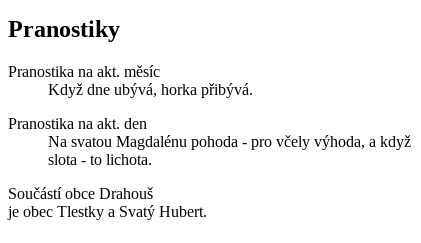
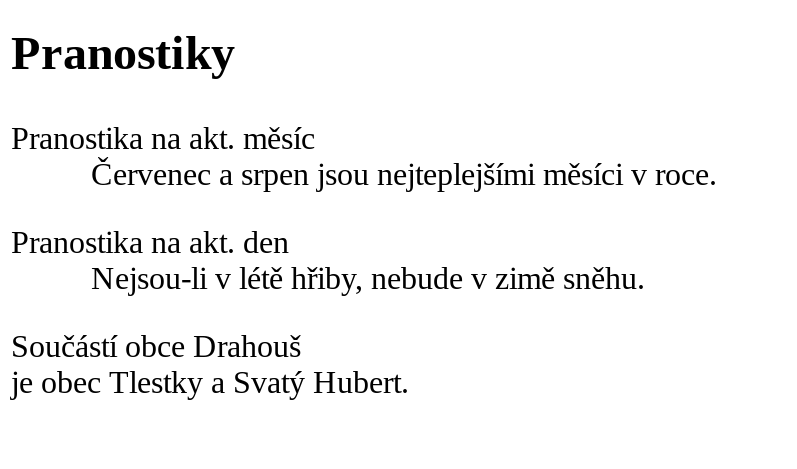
[48,81,253,98] Když dne ubývá, horka přibývá. -> [91,156,717,190] Červenec a srpen jsou nejteplejšími měsíci v roce.
[48,133,411,168] Na svatou Magdalénu pohoda - pro včely výhoda, a když | slota - to lichota. -> [91,260,645,294] Nejsou-li v létě hřiby, nebude v zimě sněhu.

